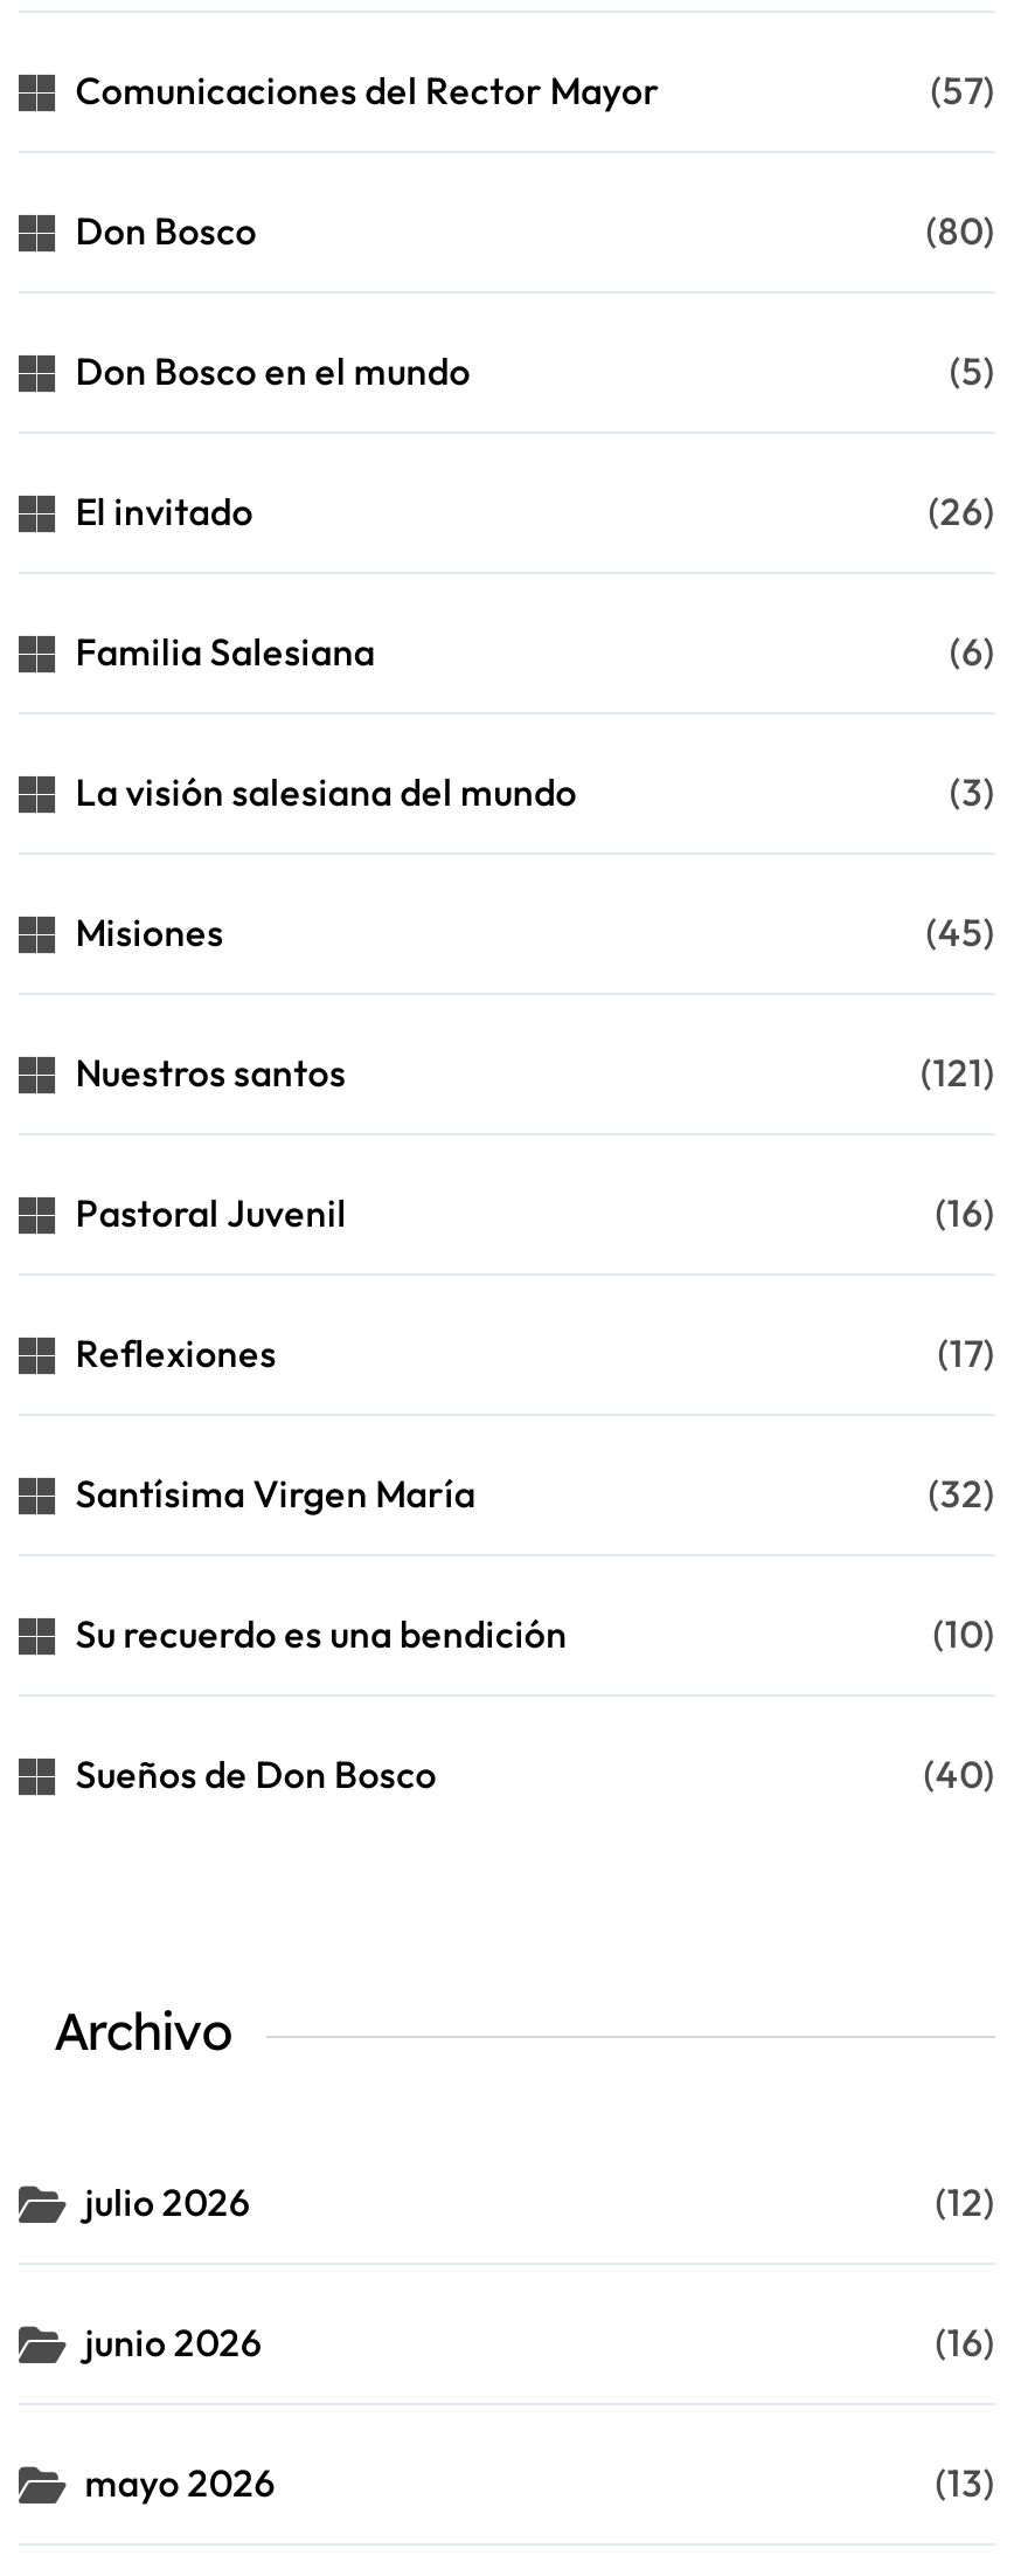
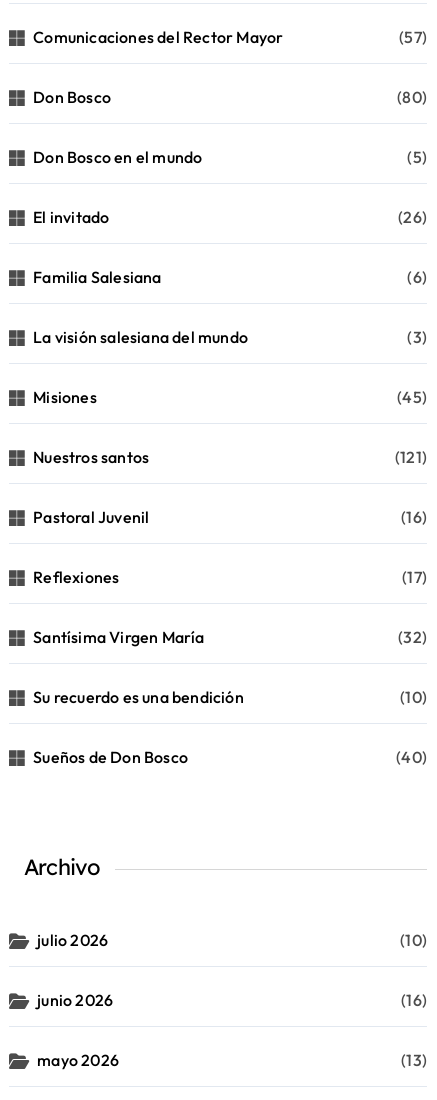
[928,2177,995,2224] (12) -> [397,930,427,950] (10)

